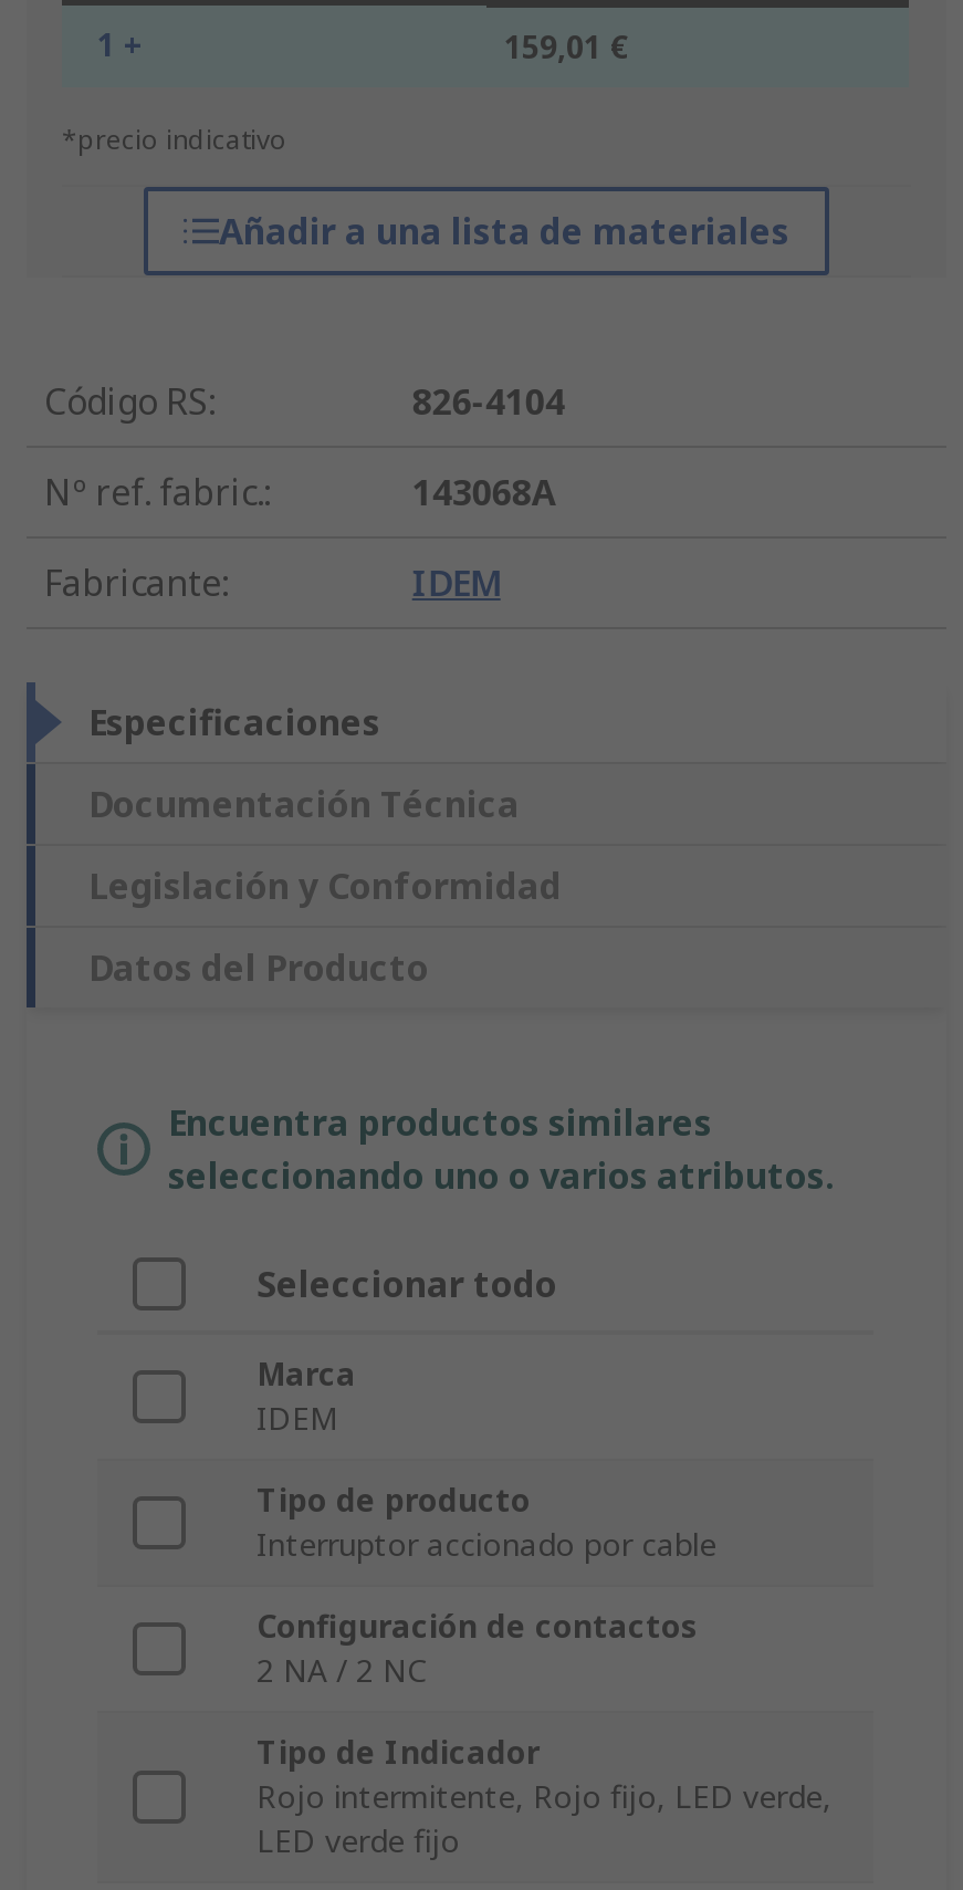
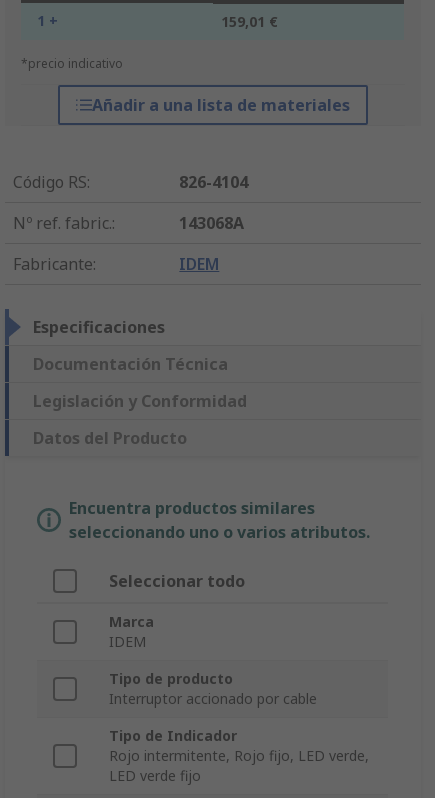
[257,1606,699,1692] Configuración de contactos | 2 NA / 2 NC -> none

